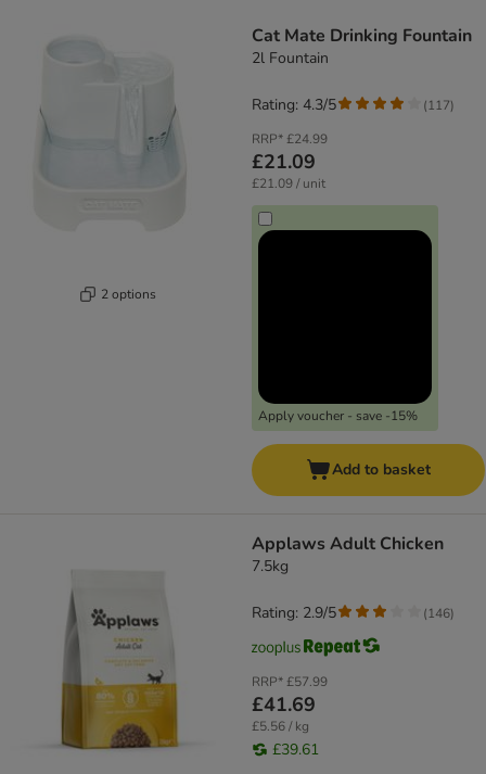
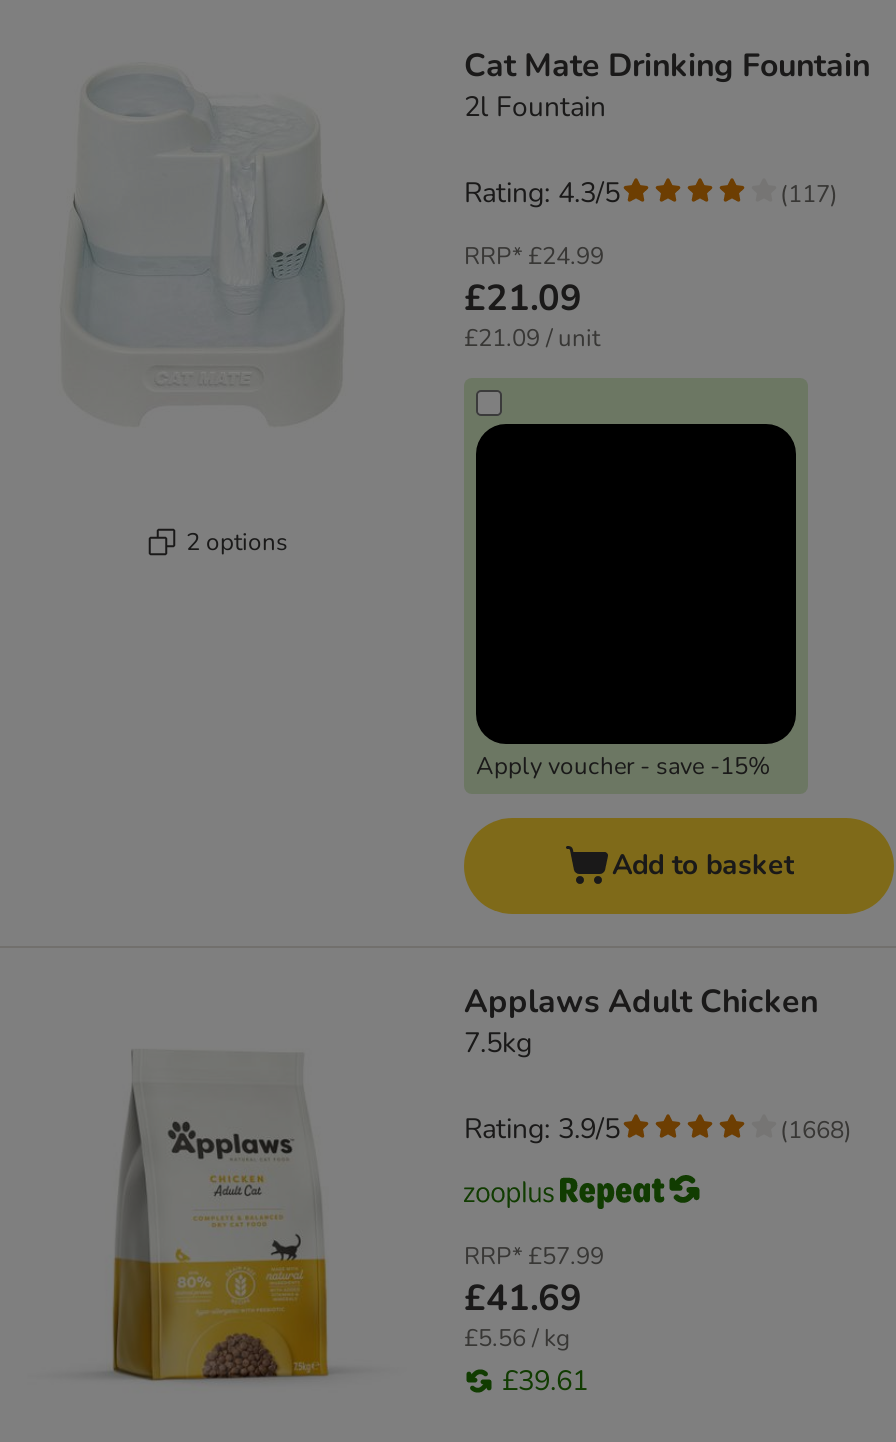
[252,602,336,623] Rating: 2.9/5 -> [464,1110,620,1148] Rating: 3.9/5
[423,604,455,621] (146) -> [780,1113,852,1145] (1668)

